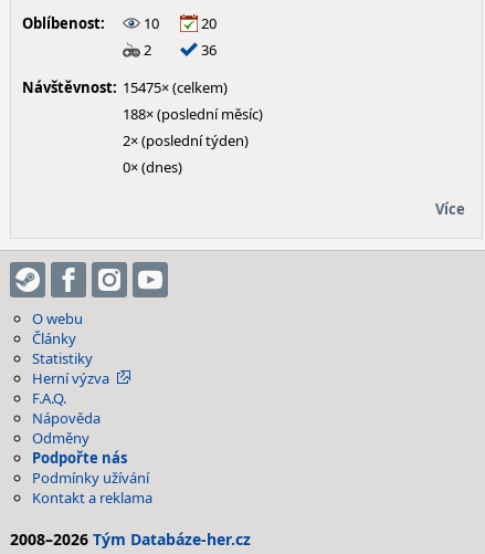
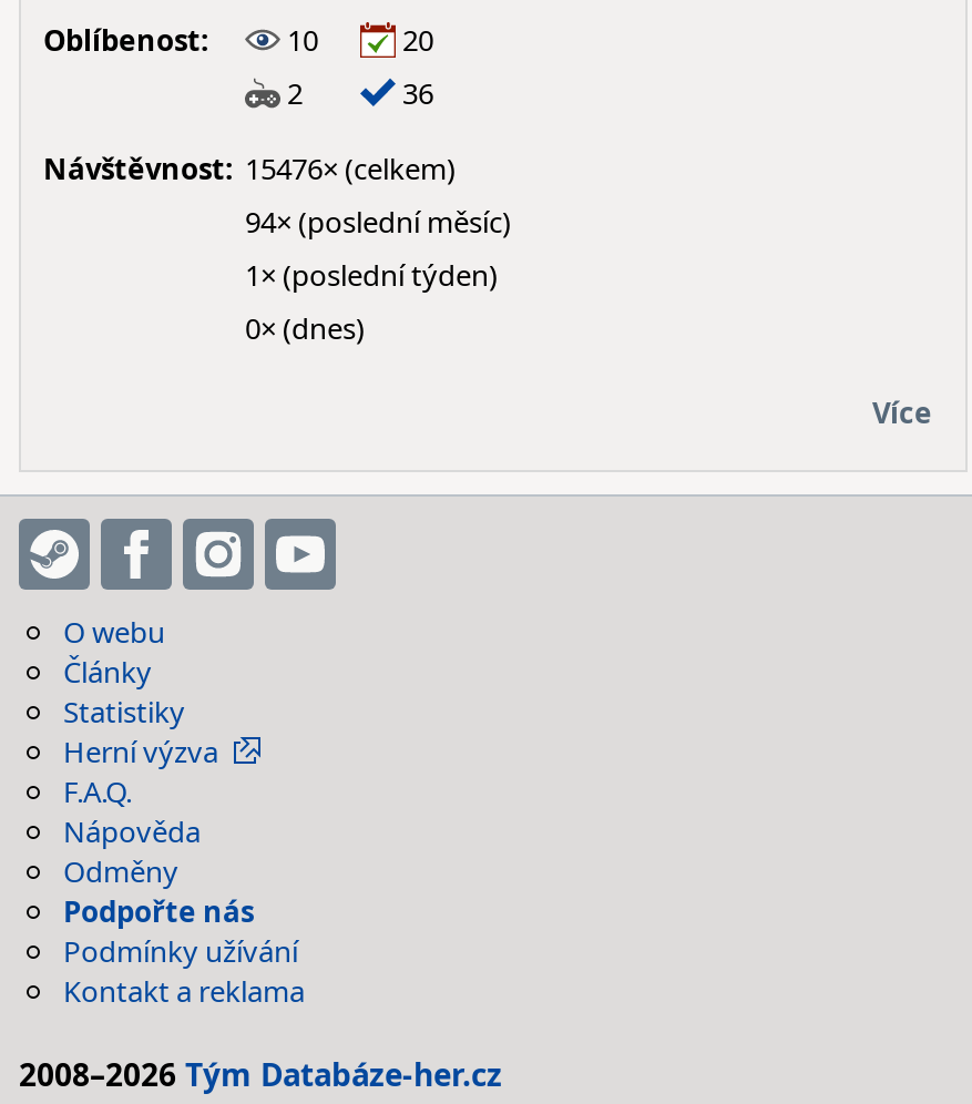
[22,77,228,97] Návštěvnost: 15475× (celkem) -> [43,149,456,188] Návštěvnost: 15476× (celkem)
[123,104,263,124] 188× (poslední měsíc) -> [245,202,511,242] 94× (poslední měsíc)
[123,130,249,150] 2× (poslední týden) -> [245,255,498,295] 1× (poslední týden)

